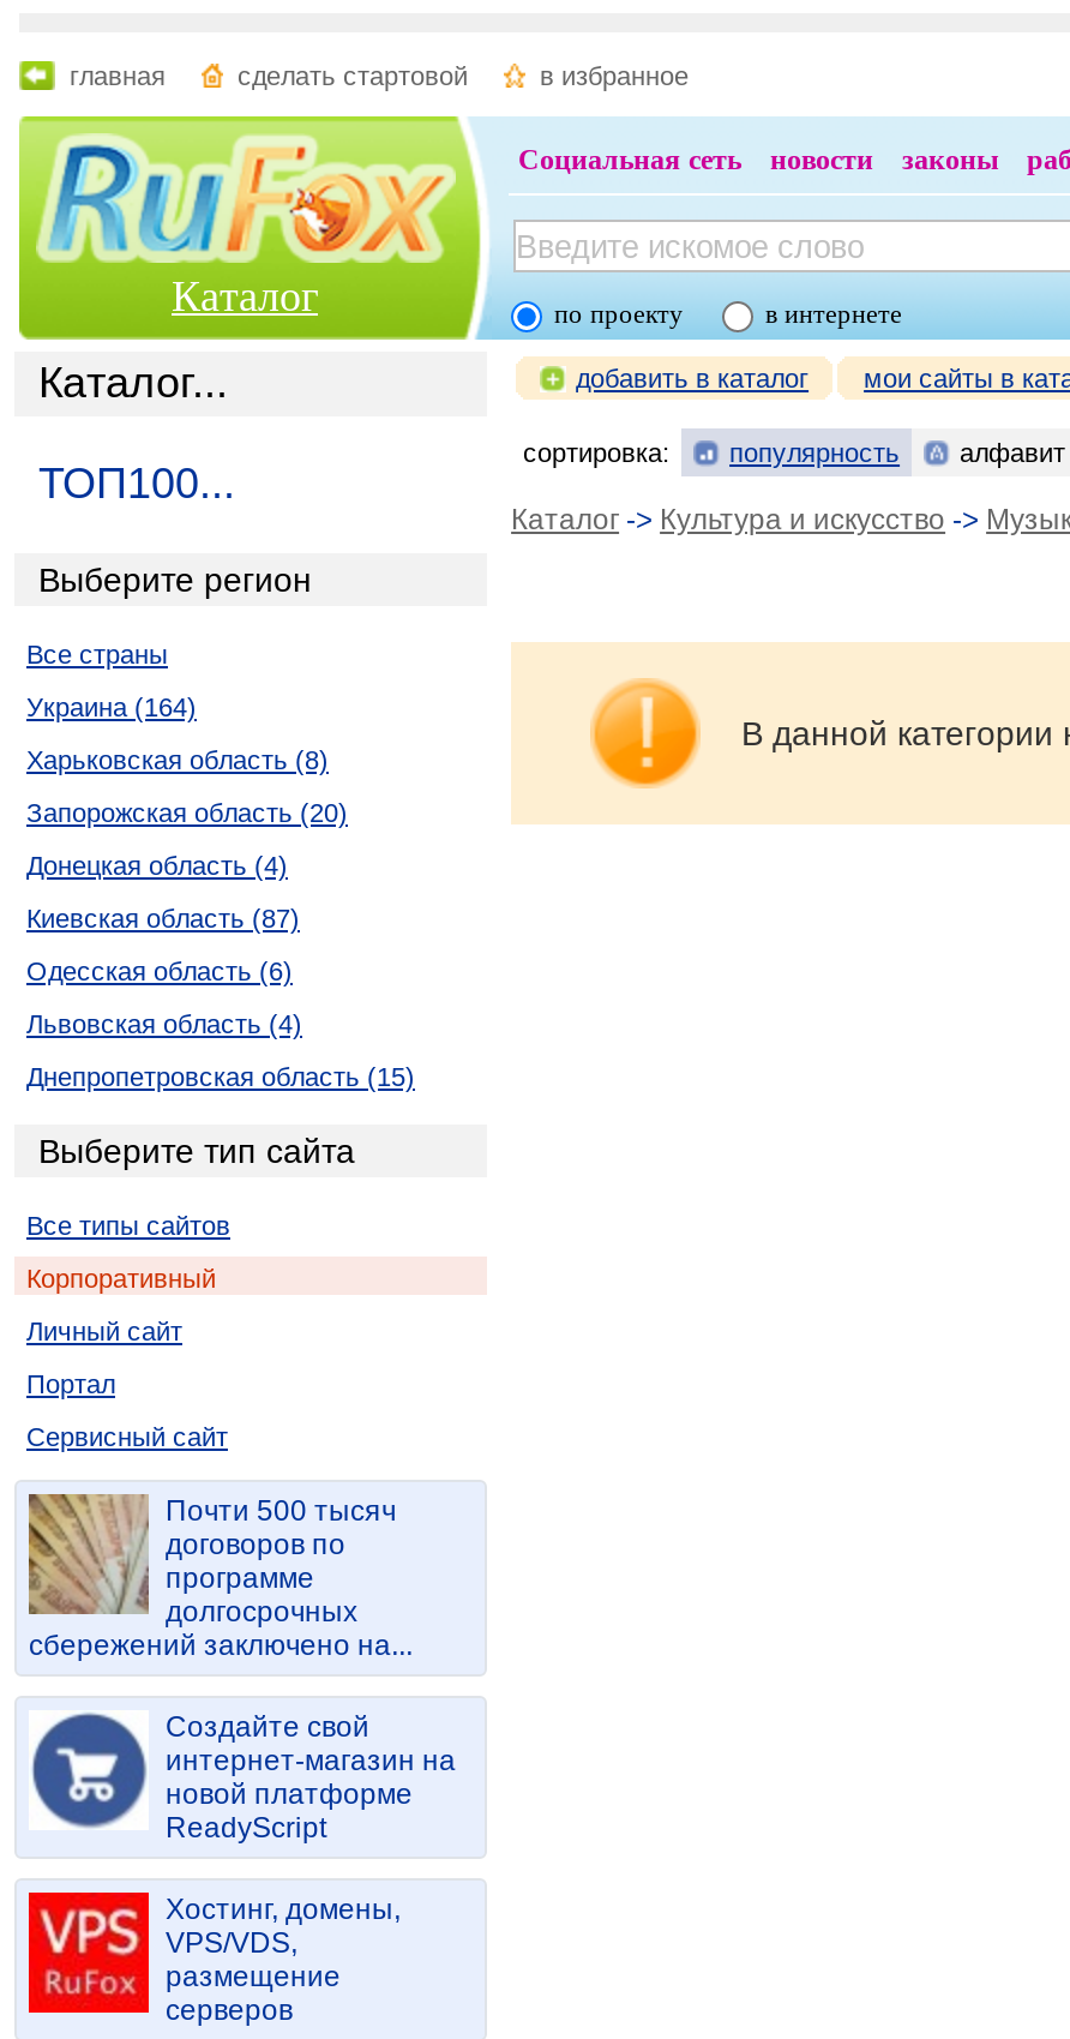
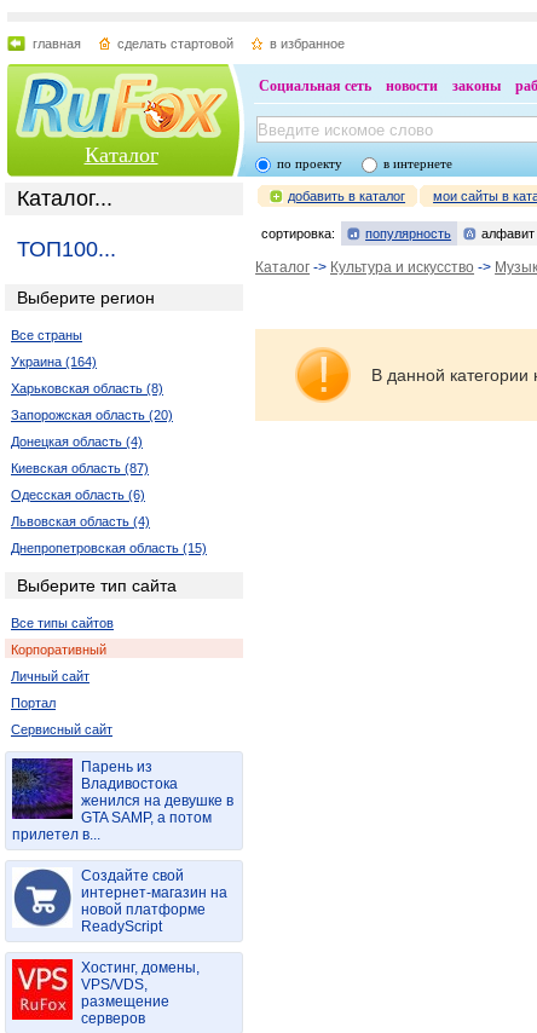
[26,1492,413,1662] [image] | Почти 500 тысяч | договоров по | программе | долгосрочных | сбережений заключено на... -> [11,757,233,843] [image] | Парень из | Владивостока | женился на девушке в | GTA SAMP, а потом | прилетел в...

